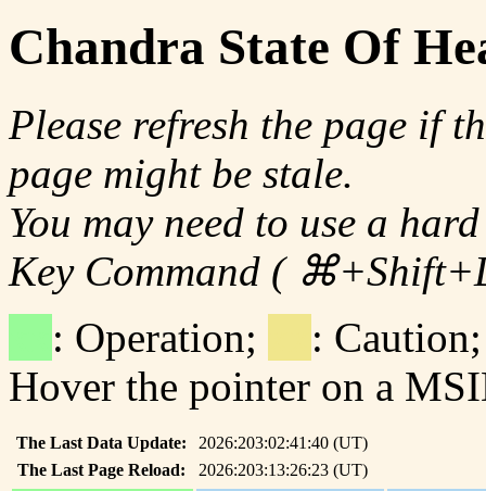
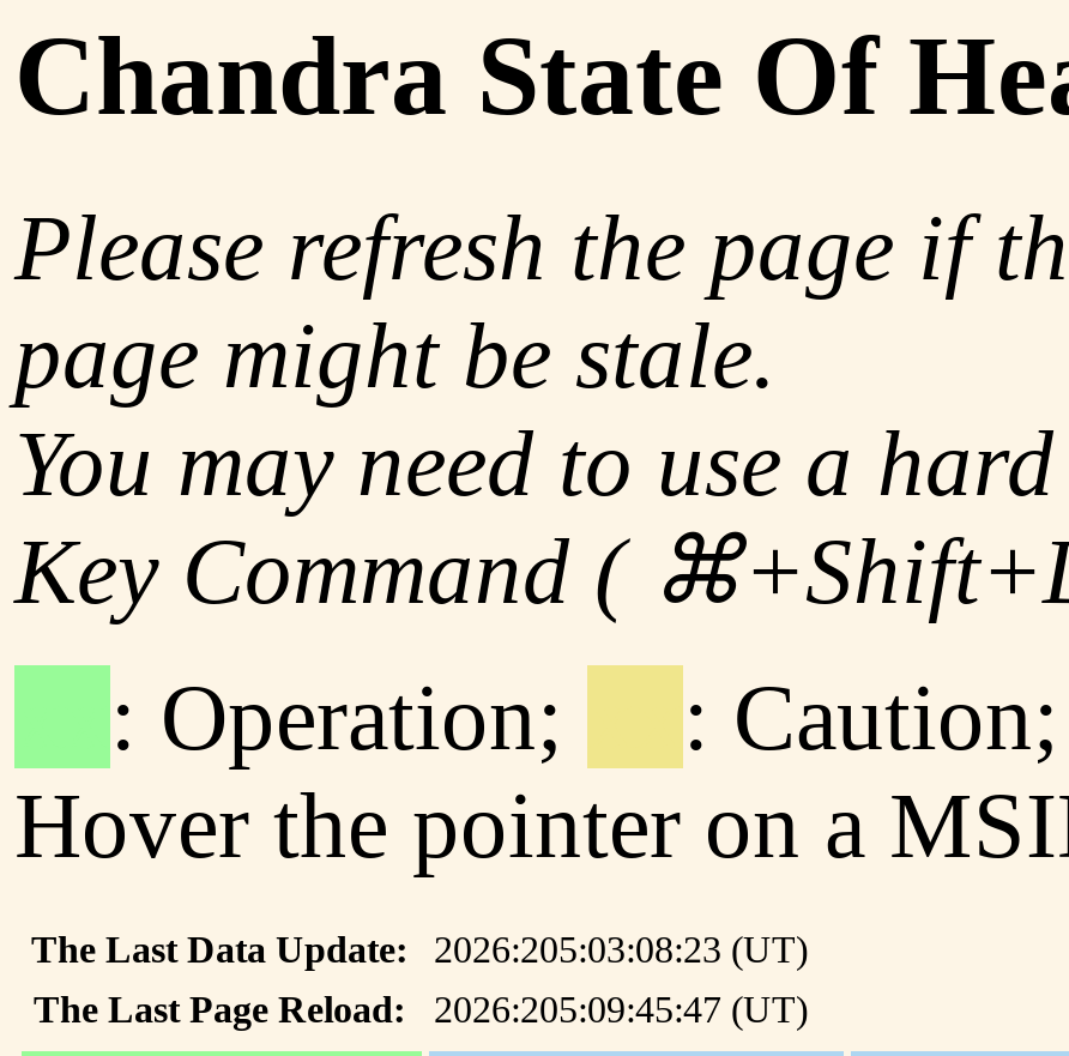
[16,433,368,452] The Last Data Update: 2026:203:02:41:40 (UT) -> [31,929,808,969] The Last Data Update: 2026:205:03:08:23 (UT)
[17,460,368,479] The Last Page Reload: 2026:203:13:26:23 (UT) -> [34,989,808,1029] The Last Page Reload: 2026:205:09:45:47 (UT)

